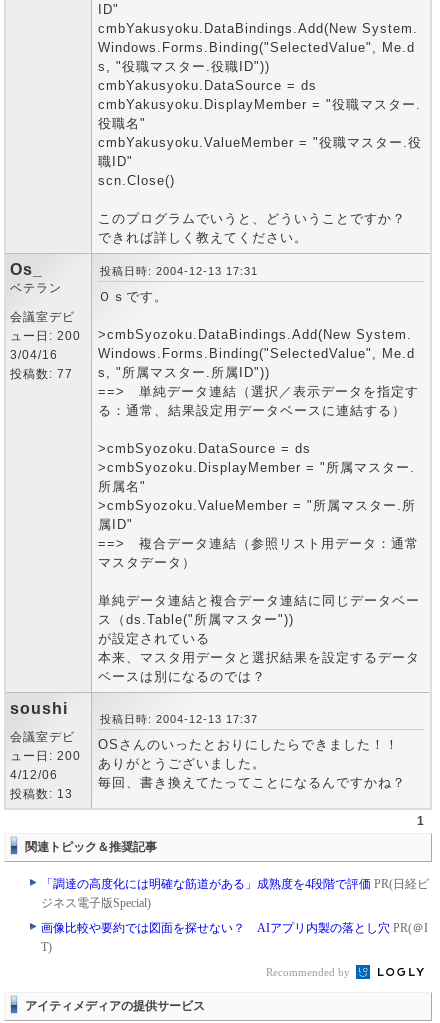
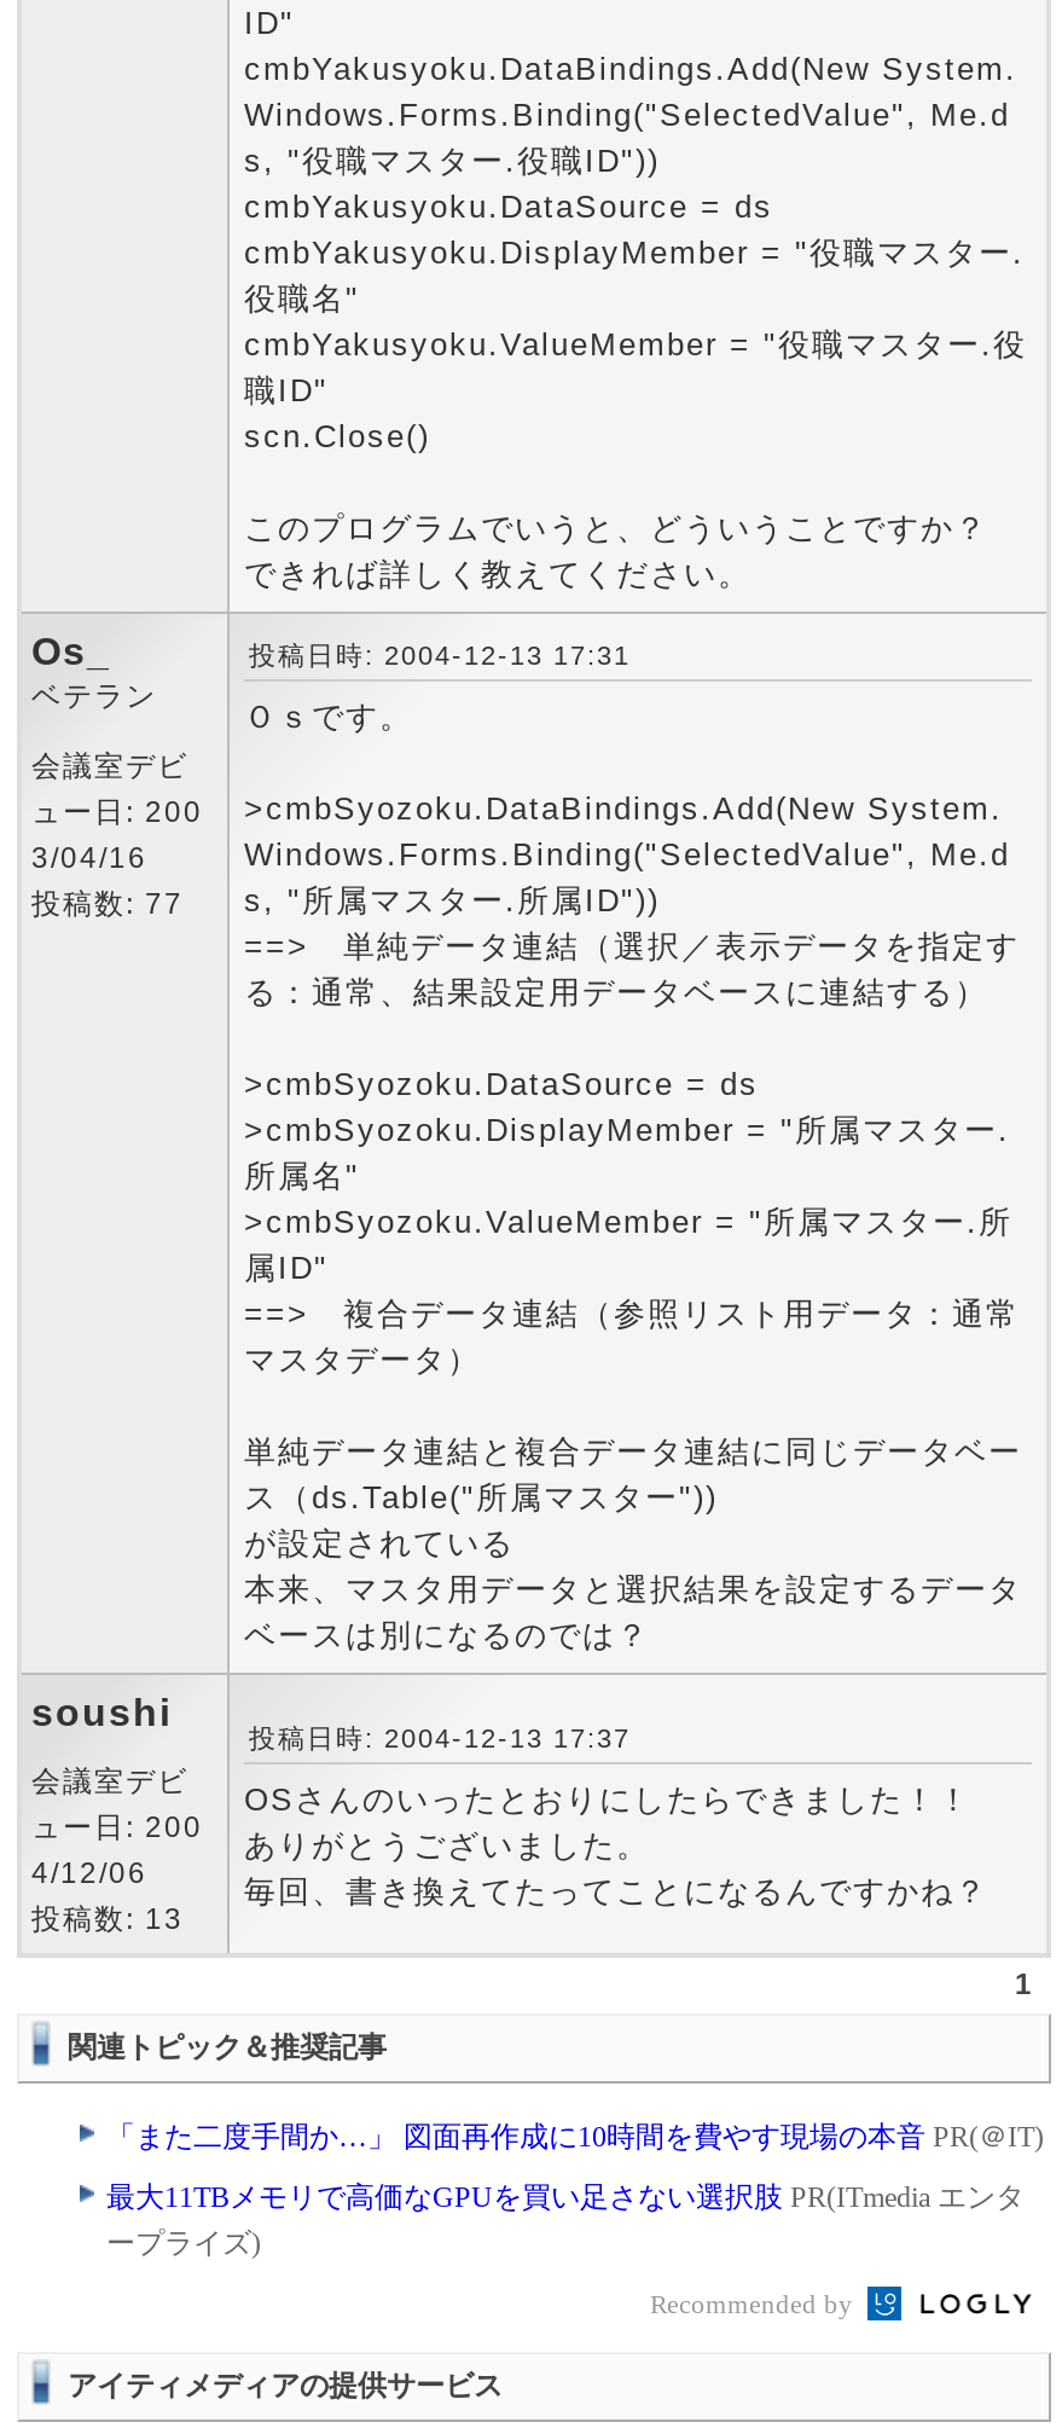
[41,877,429,910] 「調達の高度化には明確な筋道がある」成熟度を4段階で評価PR(日経ビ | ジネス電子版Special) -> [106,2120,1044,2154] 「また二度手間か…」 図面再作成に10時間を費やす現場の本音PR(＠IT)
[41,921,428,954] 画像比較や要約では図面を探せない？ AIアプリ内製の落とし穴PR(＠I | T) -> [106,2180,1025,2260] 最大11TBメモリで高価なGPUを買い足さない選択肢PR(ITmedia エンタ | ープライズ)

